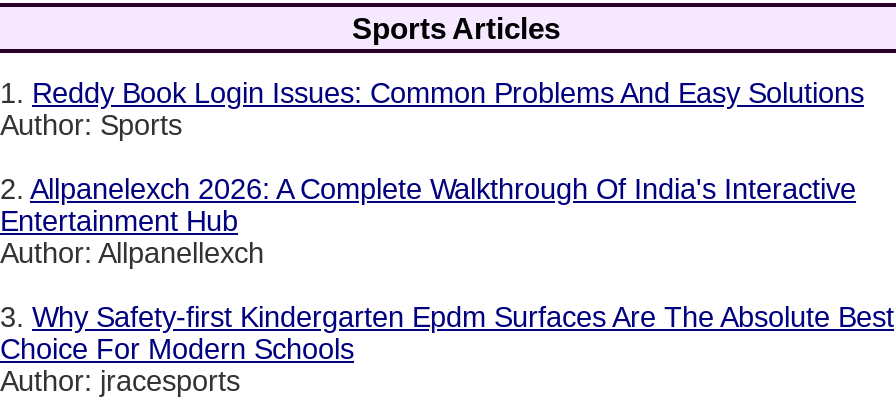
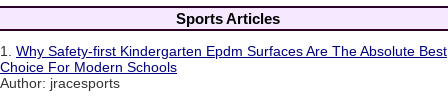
[0,78,894,334] 1. Reddy Book Login Issues: Common Problems And Easy Solutions | Author: Sports | 2. Allpanelexch 2026: A Complete Walkthrough Of India's Interactive | Entertainment Hub | Author: Allpanellexch | 3. Why Safety-first Kindergarten Epdm Surfaces Are The Absolute Best -> [0,43,447,59] 1. Why Safety-first Kindergarten Epdm Surfaces Are The Absolute Best

